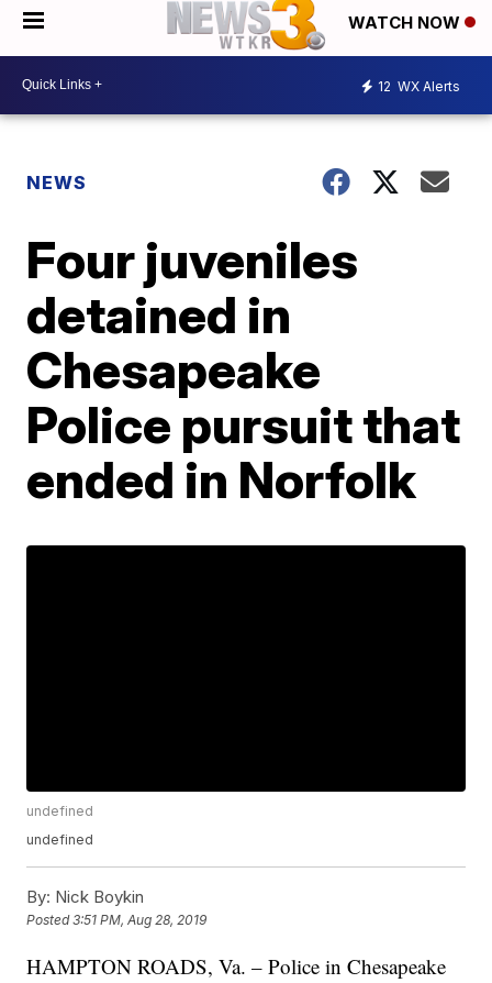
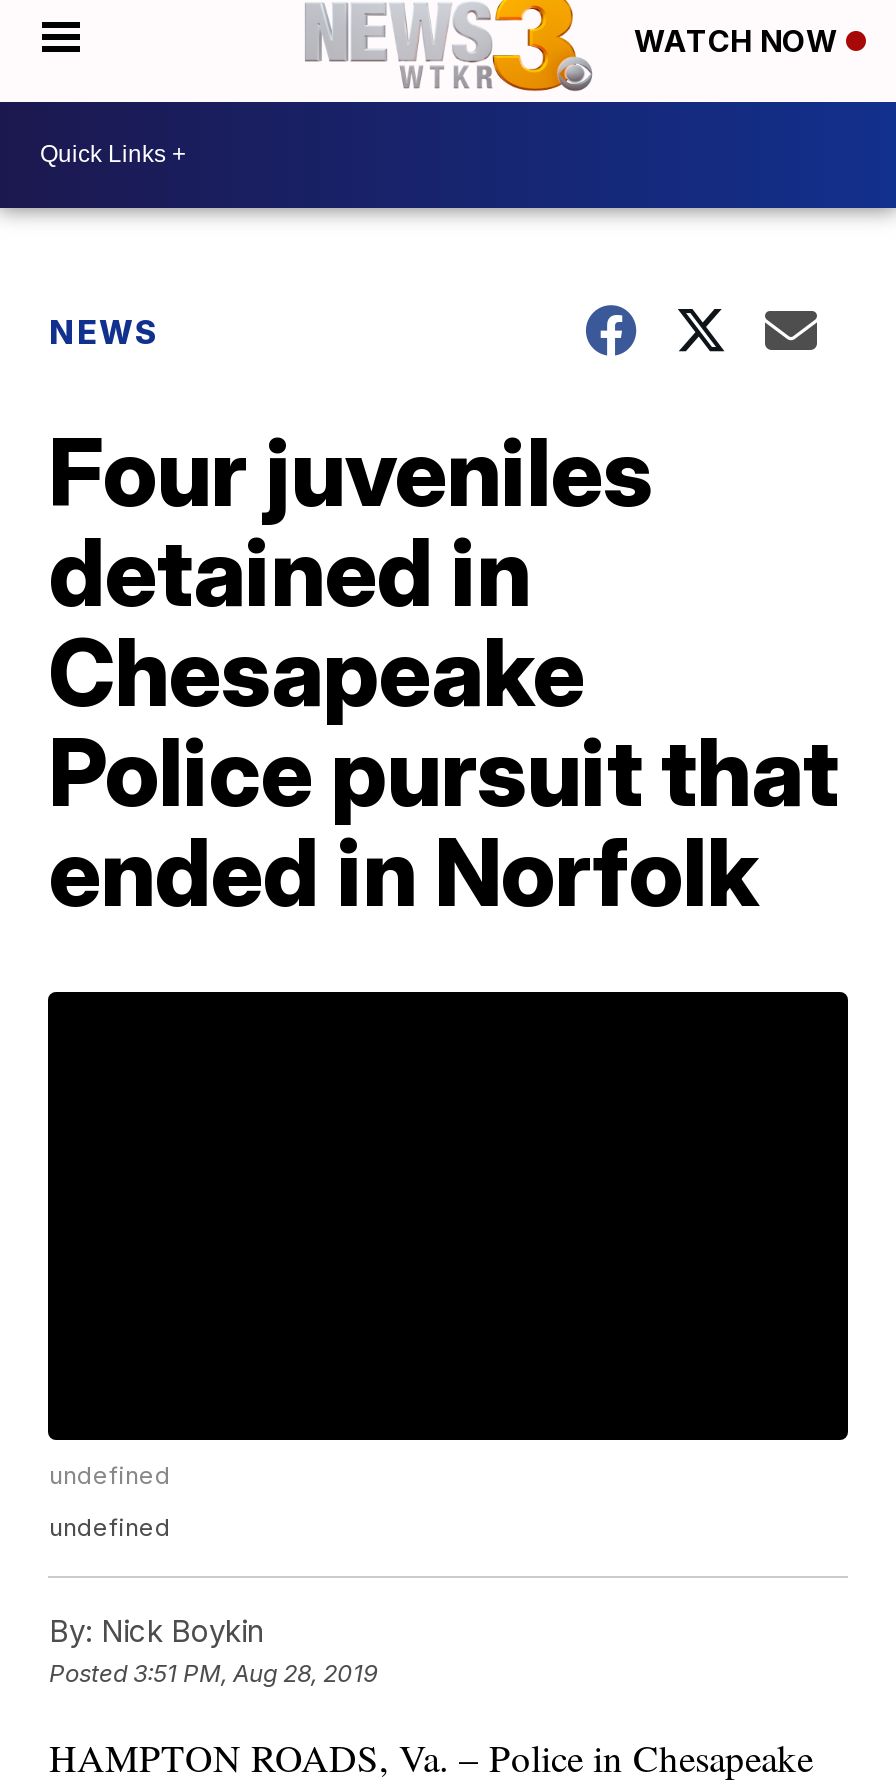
[378,78,460,95] 12 WX Alerts -> none

